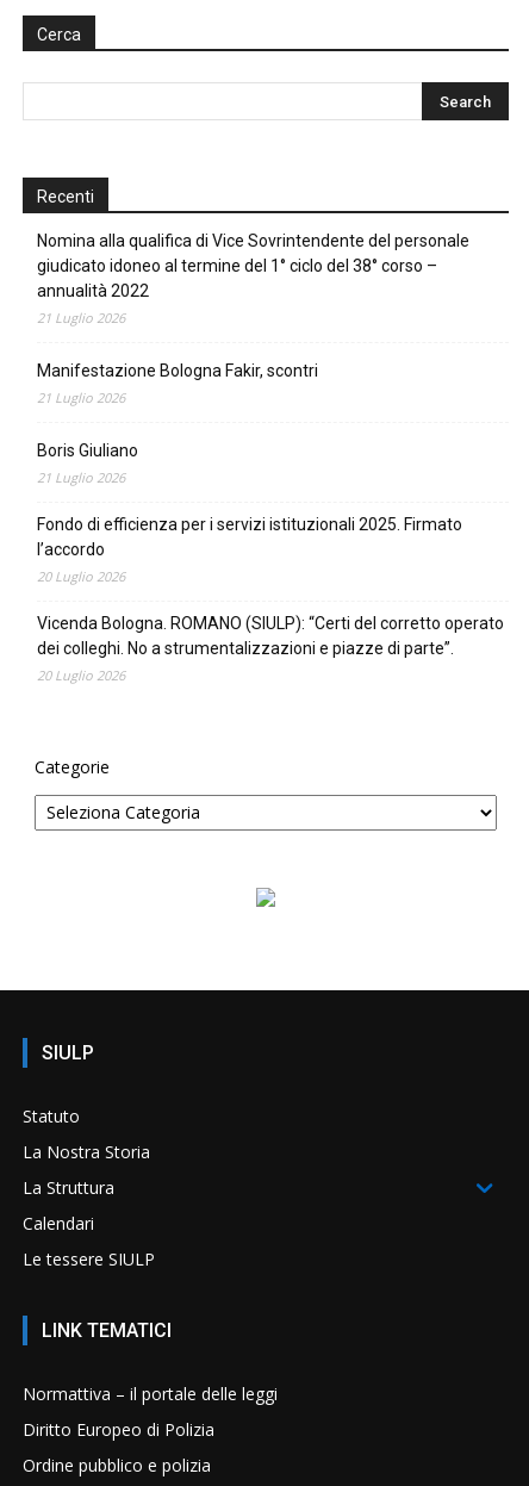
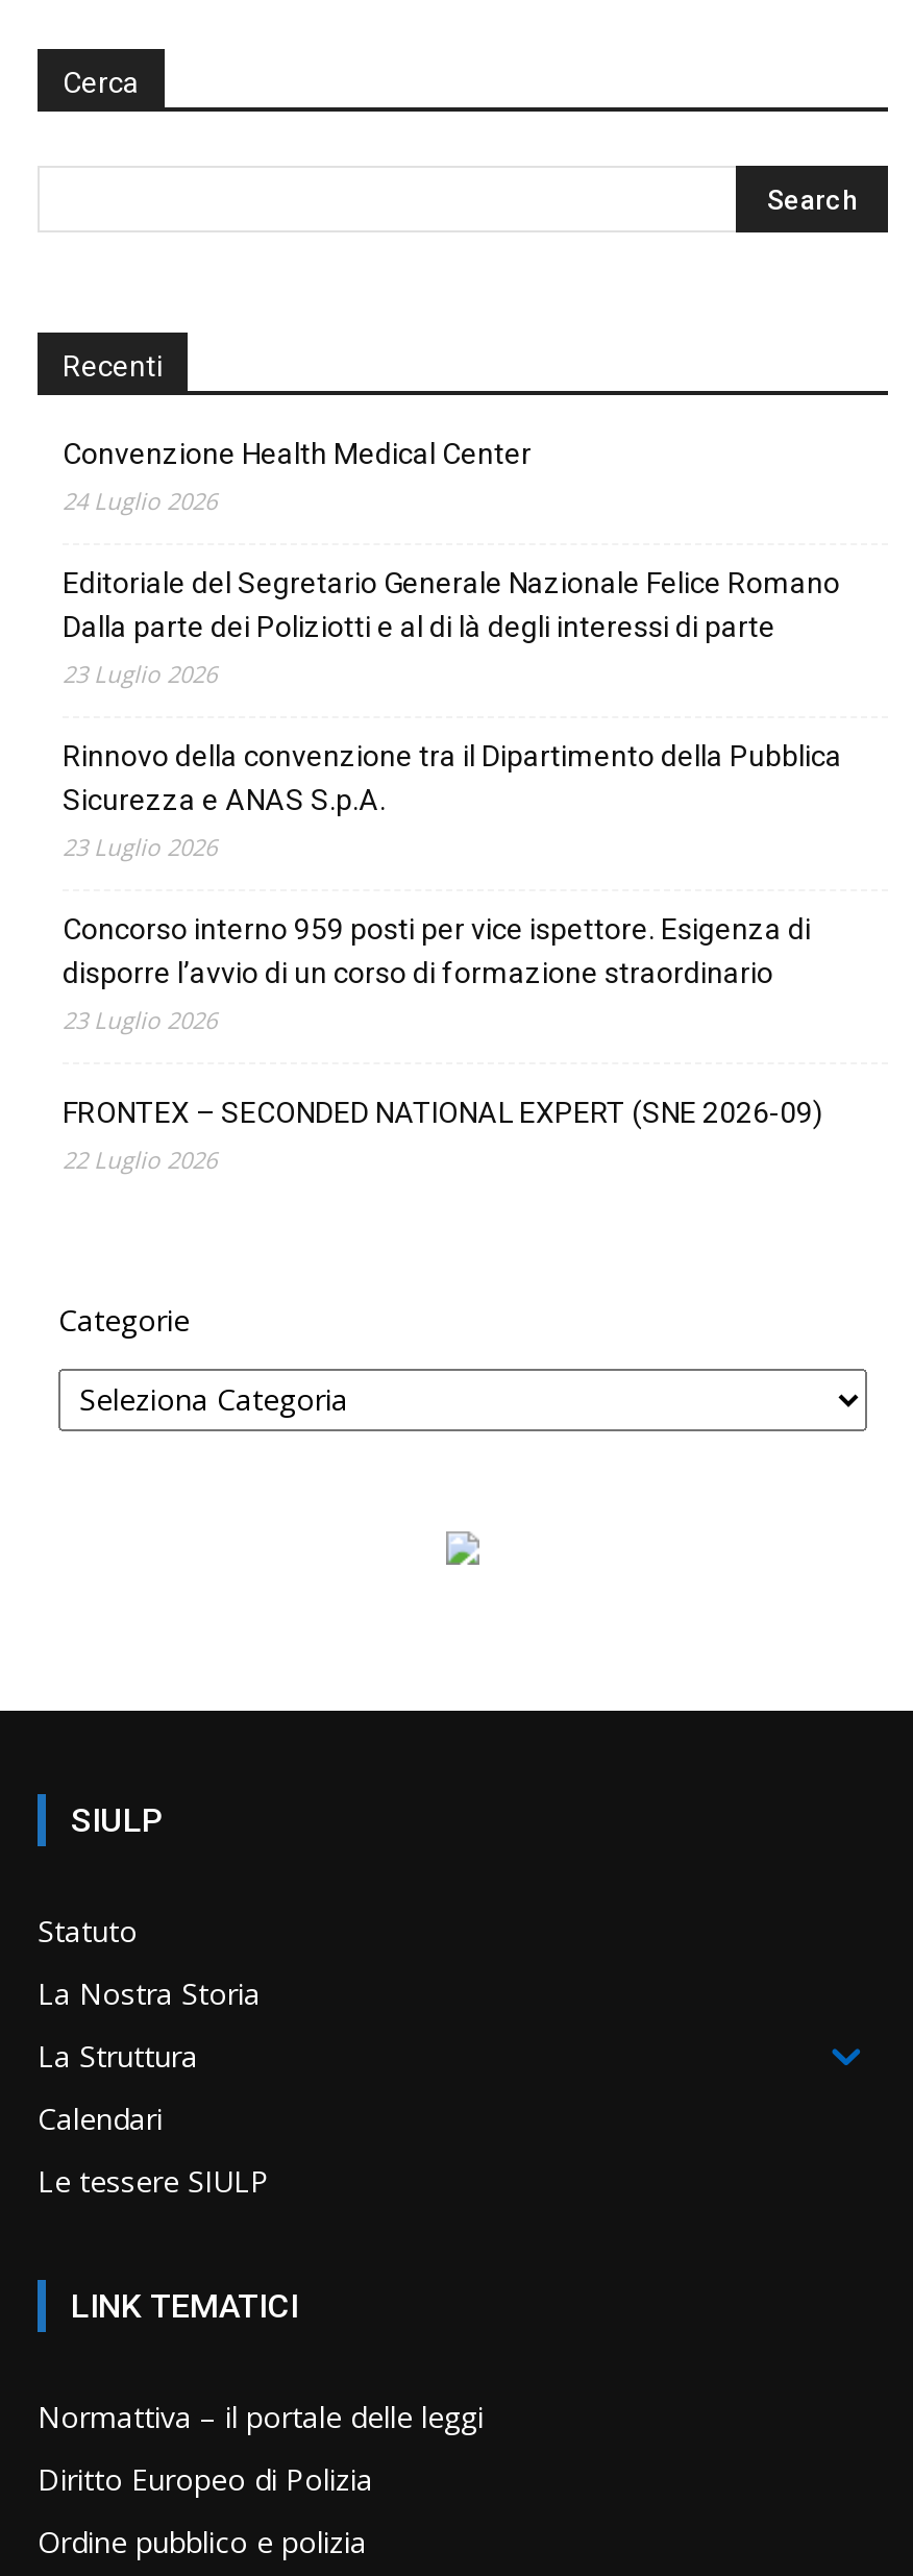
[37,231,469,326] Nomina alla qualifica di Vice Sovrintendente del personale | giudicato idoneo al termine del 1° ciclo del 38° corso – | annualità 2022 | 21 Luglio 2026 -> [63,436,532,516] Convenzione Health Medical Center | 24 Luglio 2026
[37,361,318,406] Manifestazione Bologna Fakir, scontri | 21 Luglio 2026 -> [63,566,840,689] Editoriale del Segretario Generale Nazionale Felice Romano | Dalla parte dei Poliziotti e al di là degli interessi di parte | 23 Luglio 2026
[37,441,138,486] Boris Giuliano | 21 Luglio 2026 -> [63,739,842,862] Rinnovo della convenzione tra il Dipartimento della Pubblica | Sicurezza e ANAS S.p.A. | 23 Luglio 2026
[37,515,462,585] Fondo di efficienza per i servizi istituzionali 2025. Firmato | l’accordo | 20 Luglio 2026 -> [63,912,811,1035] Concorso interno 959 posti per vice ispettore. Esigenza di | disporre l’avvio di un corso di formazione straordinario | 23 Luglio 2026
[37,613,504,684] Vicenda Bologna. ROMANO (SIULP): “Certi del corretto operato | dei colleghi. No a strumentalizzazioni e piazze di parte”. | 20 Luglio 2026 -> [63,1095,823,1174] FRONTEX – SECONDED NATIONAL EXPERT (SNE 2026-09) | 22 Luglio 2026

